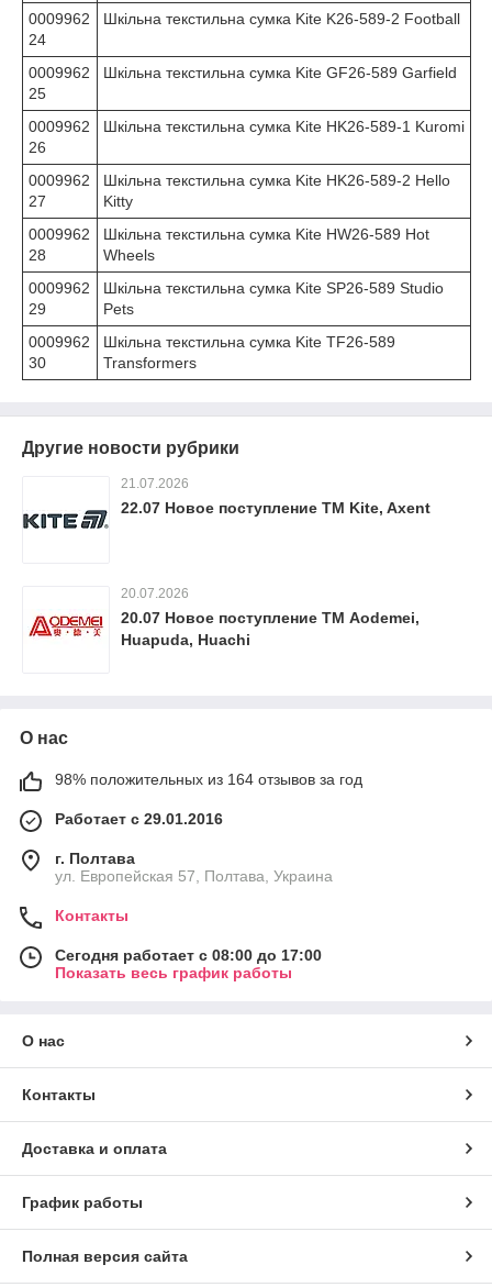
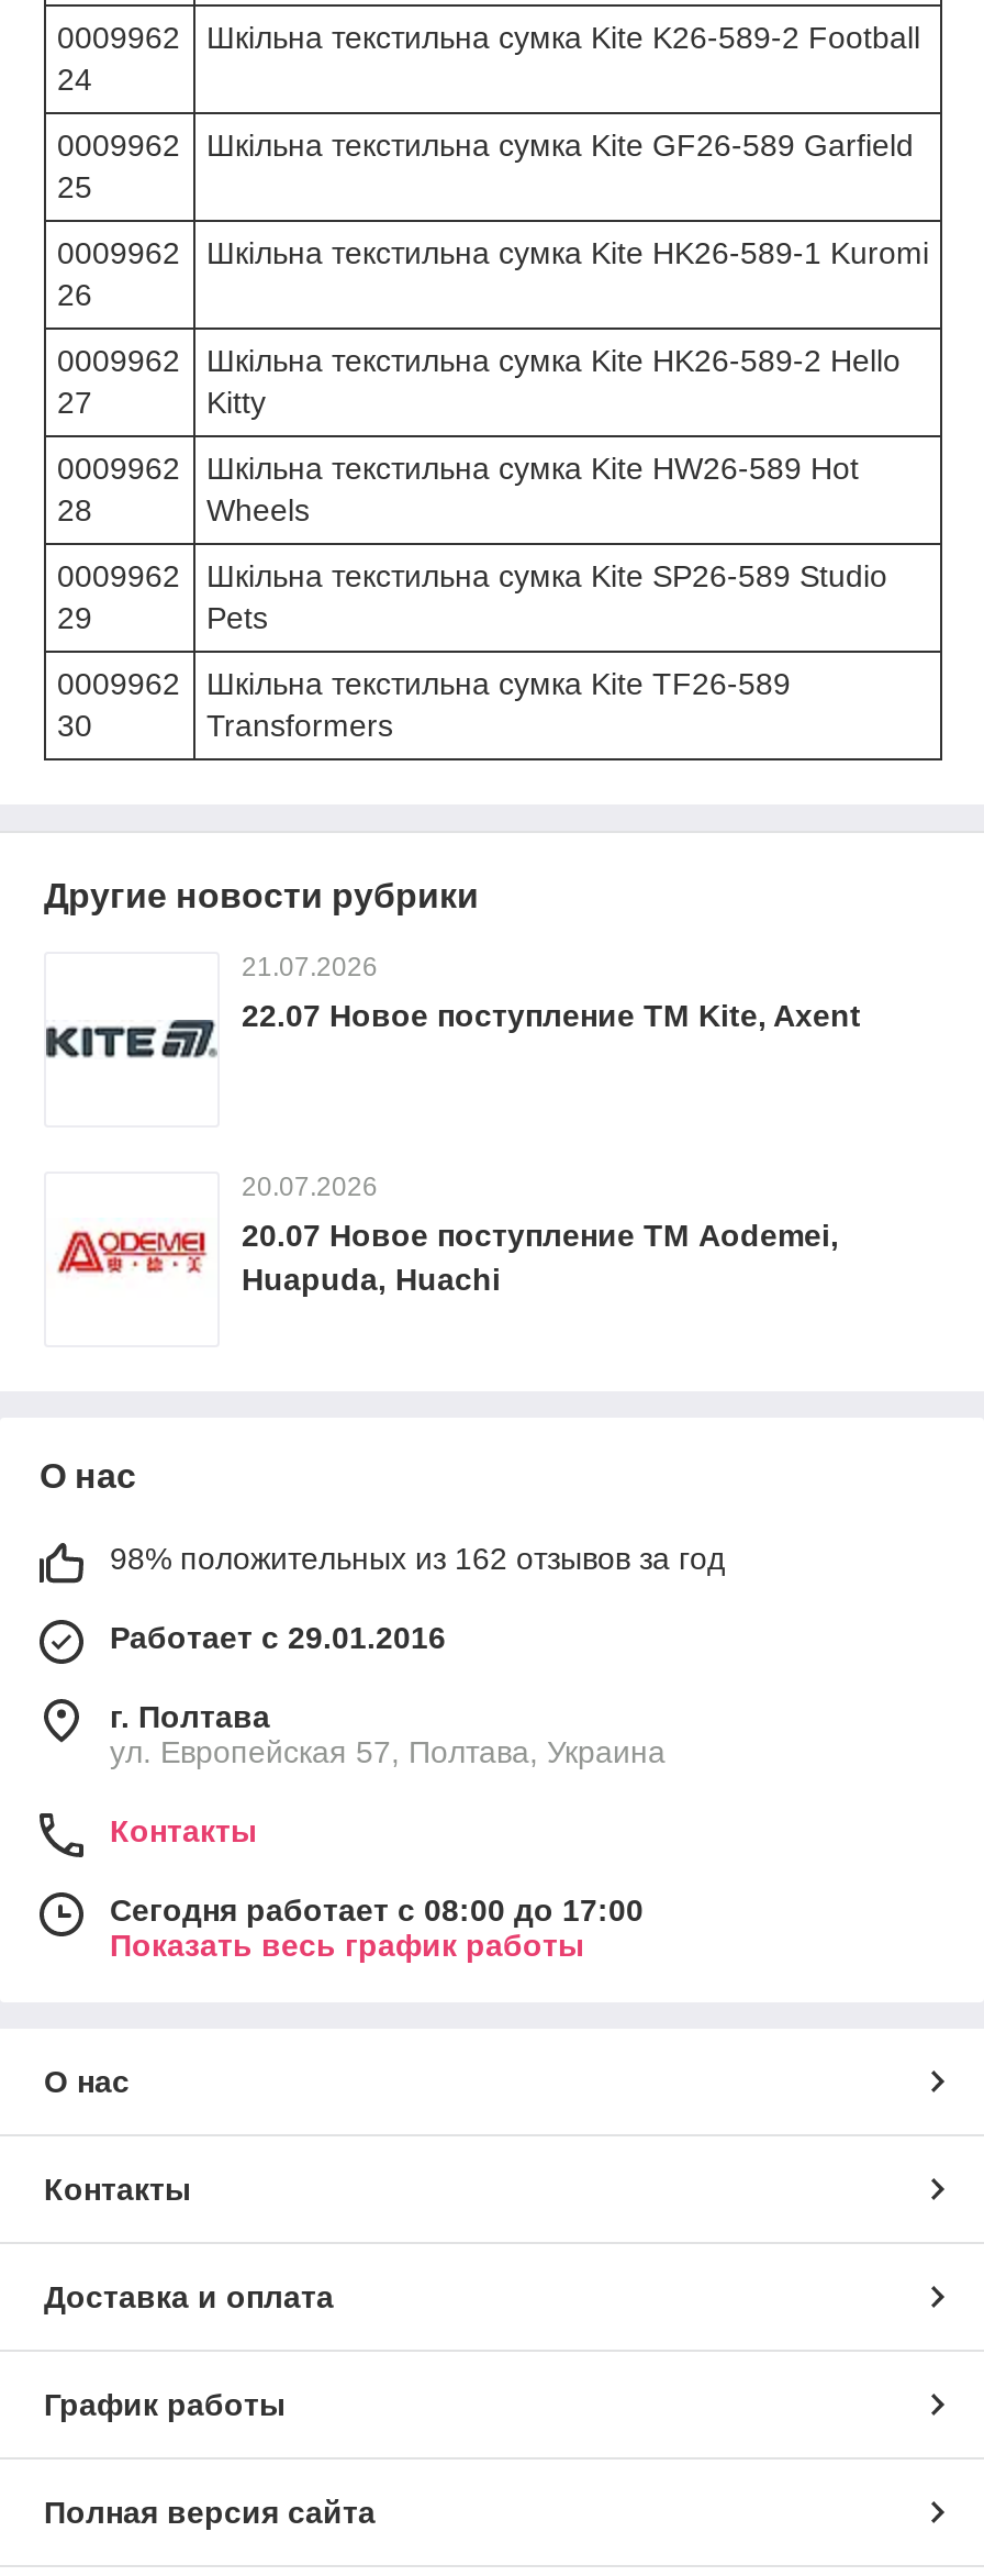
[55,770,362,788] 98% положительных из 164 отзывов за год -> [110,1541,725,1576] 98% положительных из 162 отзывов за год

